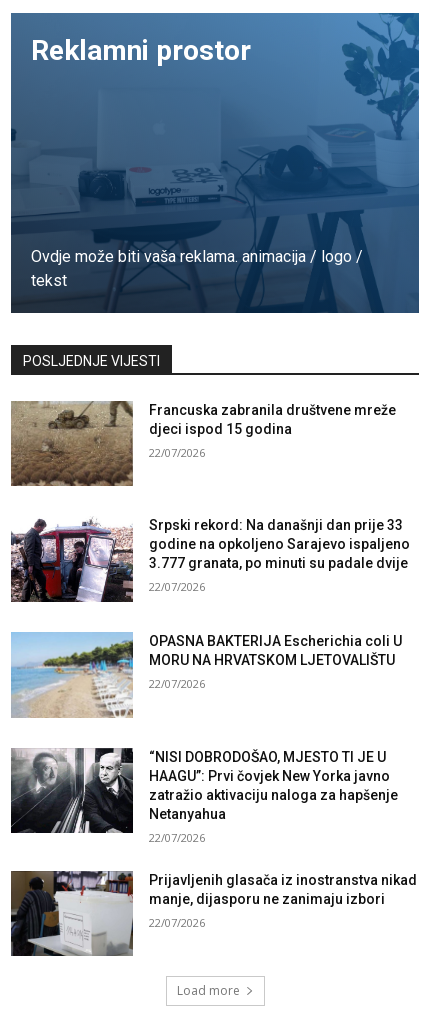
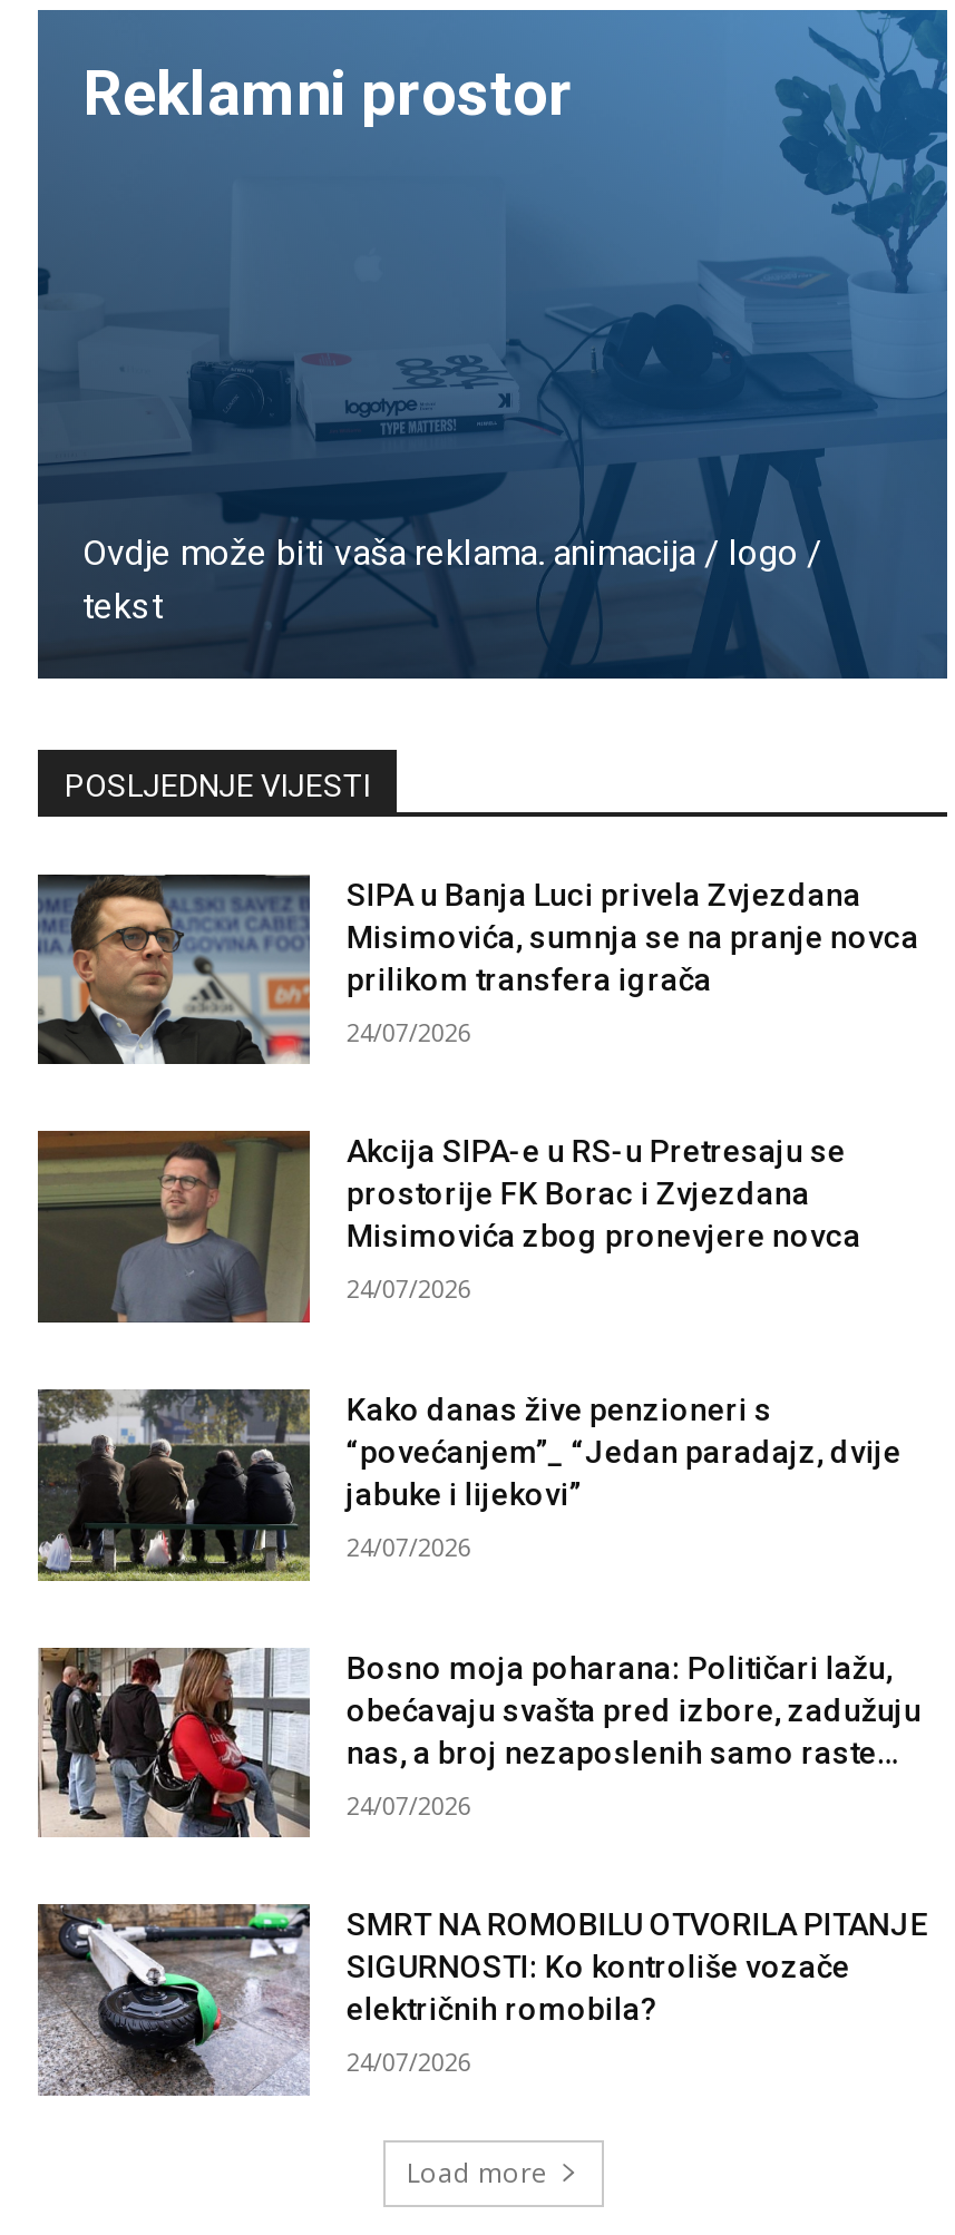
[11,401,396,486] [image] | Francuska zabranila društvene mreže | djeci ispod 15 godina -> [38,872,919,1064] [image] | SIPA u Banja Luci privela Zvjezdana | Misimovića, sumnja se na pranje novca | prilikom transfera igrača
[149,445,205,460] 22/07/2026 -> [346,1014,471,1048] 24/07/2026
[11,517,410,603] [image] | Srpski rekord: Na današnji dan prije 33 | godine na opkoljeno Sarajevo ispaljeno | 3.777 granata, po minuti su padale dvije -> [36,1129,861,1325] [image] | Akcija SIPA-e u RS-u Pretresaju se | prostorije FK Borac i Zvjezdana | Misimovića zbog pronevjere novca
[149,579,205,594] 22/07/2026 -> [346,1272,471,1306] 24/07/2026
[10,632,402,718] [image] | OPASNA BAKTERIJA Escherichia coli U | MORU NA HRVATSKOM LJETOVALIŠTU -> [36,1387,901,1581] [image] | Kako danas žive penzioneri s | “povećanjem”_ “Jedan paradajz, dvije | jabuke i lijekovi”
[149,676,205,691] 22/07/2026 -> [346,1530,471,1563] 24/07/2026
[11,747,398,834] [image] | “NISI DOBRODOŠAO, MJESTO TI JE U | HAAGU”: Prvi čovjek New Yorka javno | zatražio aktivaciju naloga za hapšenje | Netanyahua -> [38,1646,921,1839] [image] | Bosno moja poharana: Političari lažu, | obećavaju svašta pred izbore, zadužuju | nas, a broj nezaposlenih samo raste…
[149,830,205,845] 22/07/2026 -> [346,1788,471,1821] 24/07/2026
[11,870,417,957] [image] | Prijavljenih glasača iz inostranstva nikad | manje, dijasporu ne zanimaju izbori -> [38,1902,928,2096] [image] | SMRT NA ROMOBILU OTVORILA PITANJE | SIGURNOSTI: Ko kontroliše vozače | električnih romobila?
[149,915,205,930] 22/07/2026 -> [346,2045,471,2079] 24/07/2026

